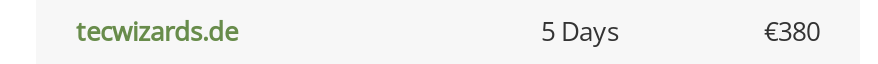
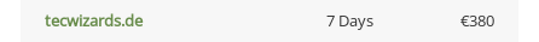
[541,13,619,49] 5 Days -> [326,10,373,31] 7 Days

